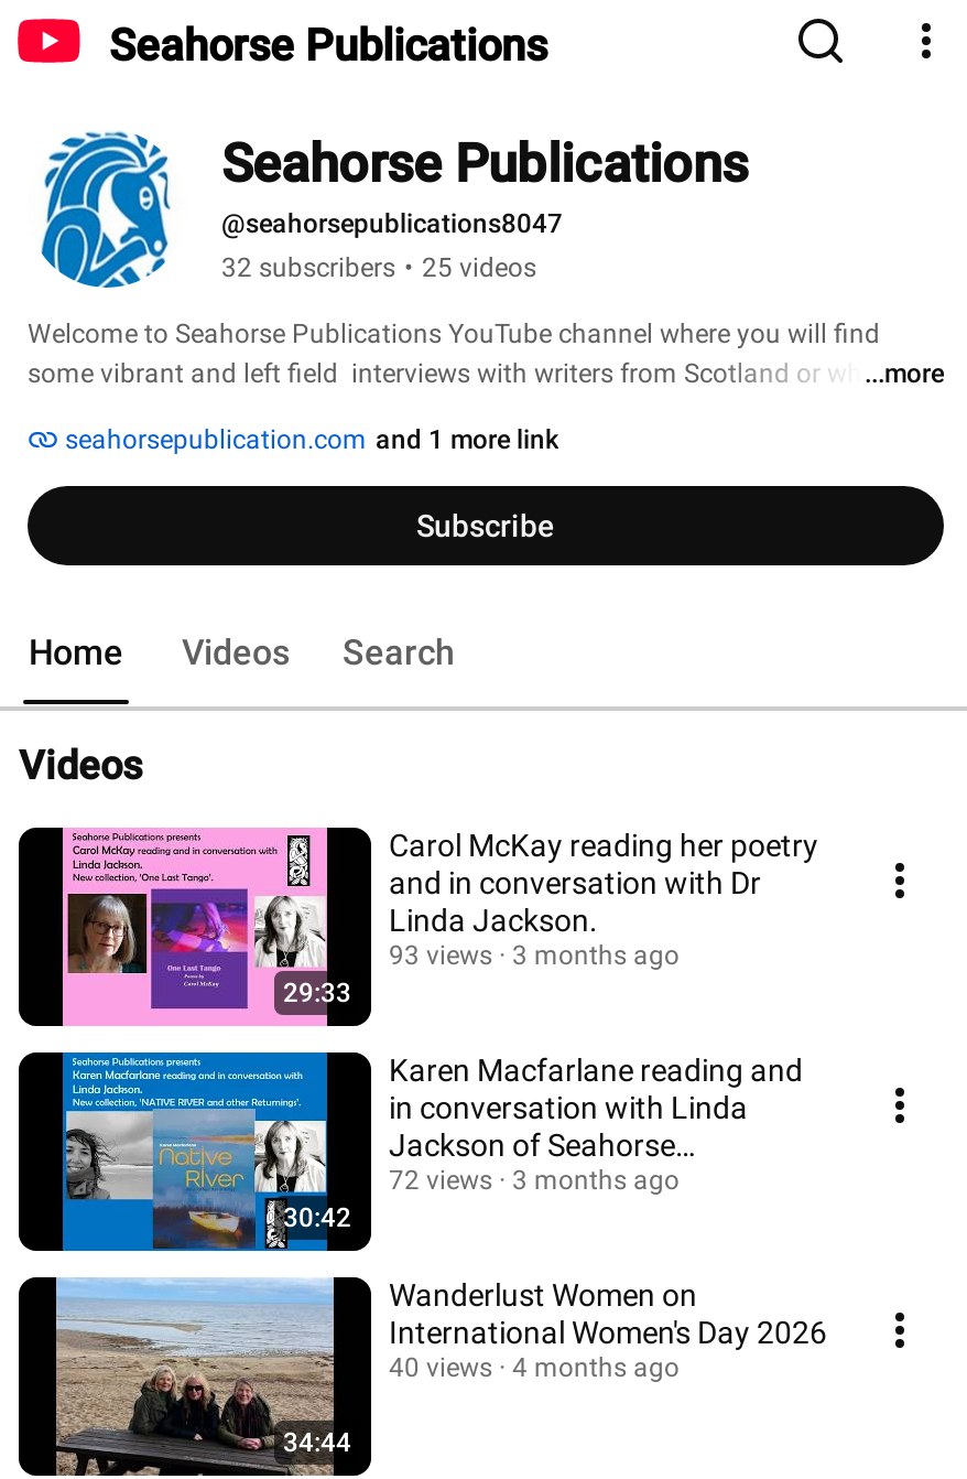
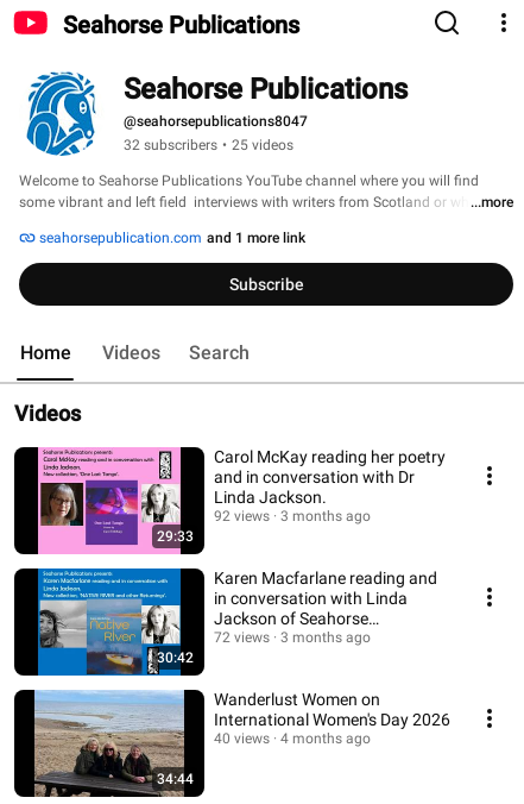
[389,940,680,971] 93 views 3 months ago -> [214,508,371,525] 92 views 3 months ago

